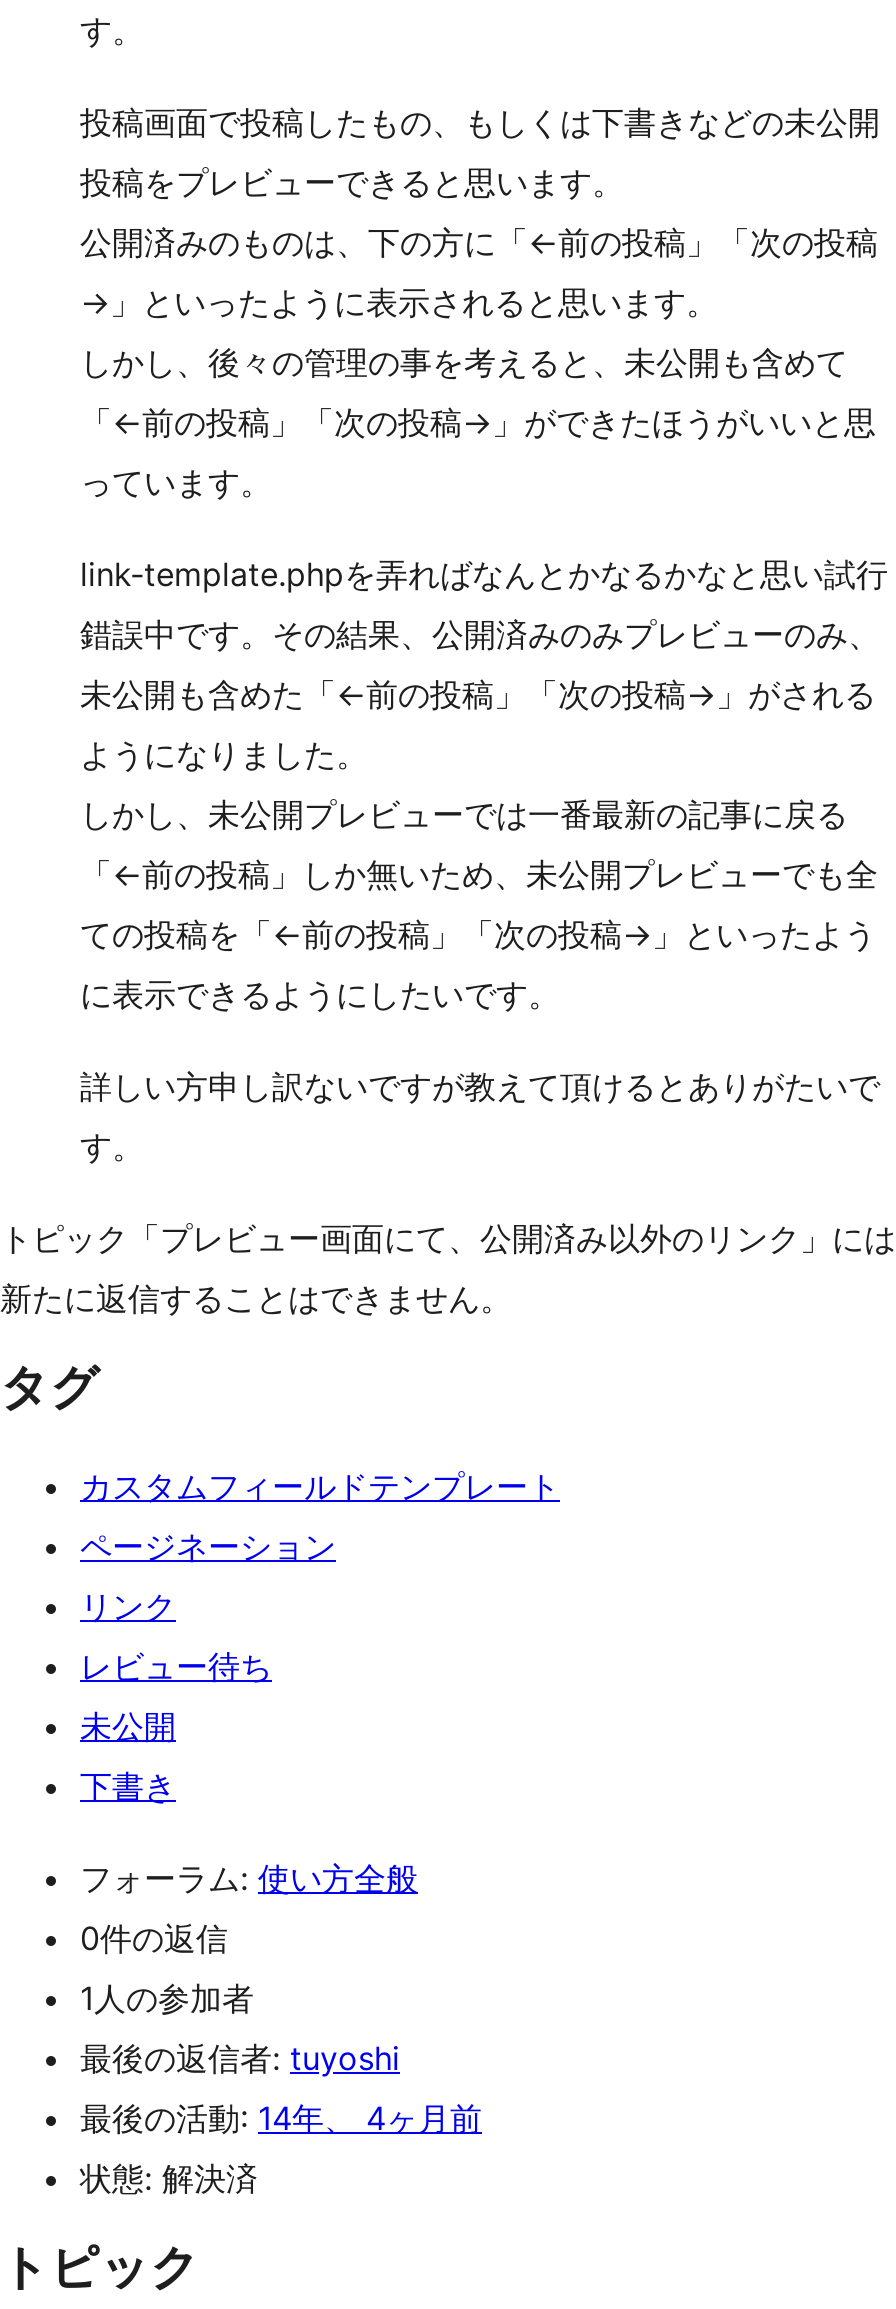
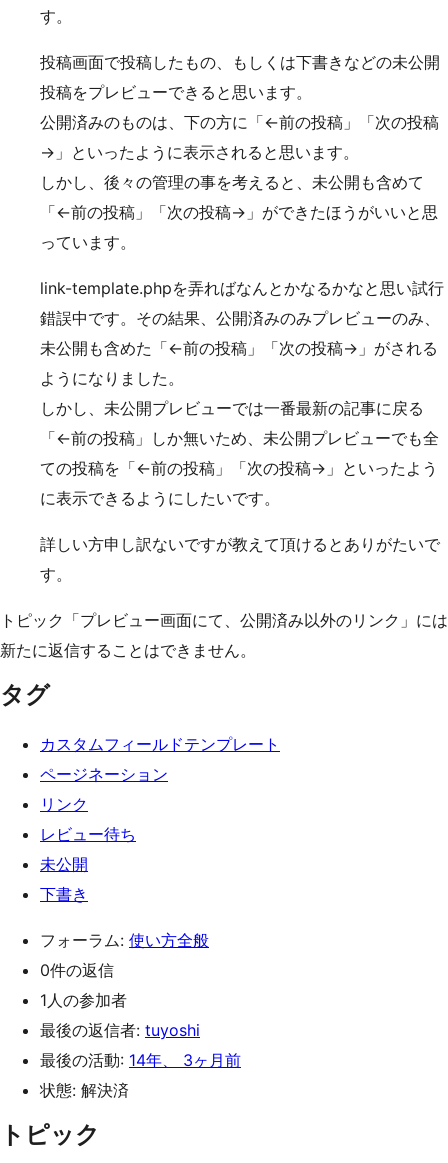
[80,2098,482,2138] 最後の活動: 14年、 4ヶ月前 -> [40,1050,241,1070] 最後の活動: 14年、 3ヶ月前

